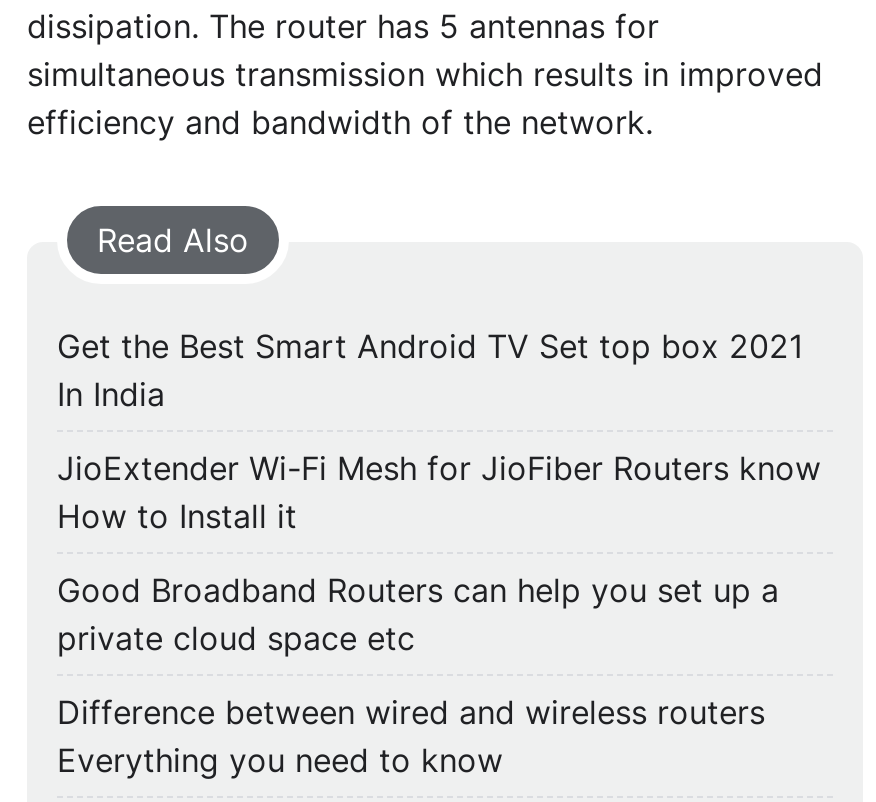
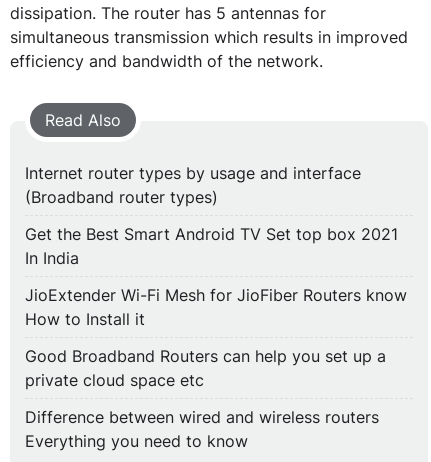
none -> [25,163,361,207] Internet router types by usage and interface | (Broadband router types)

